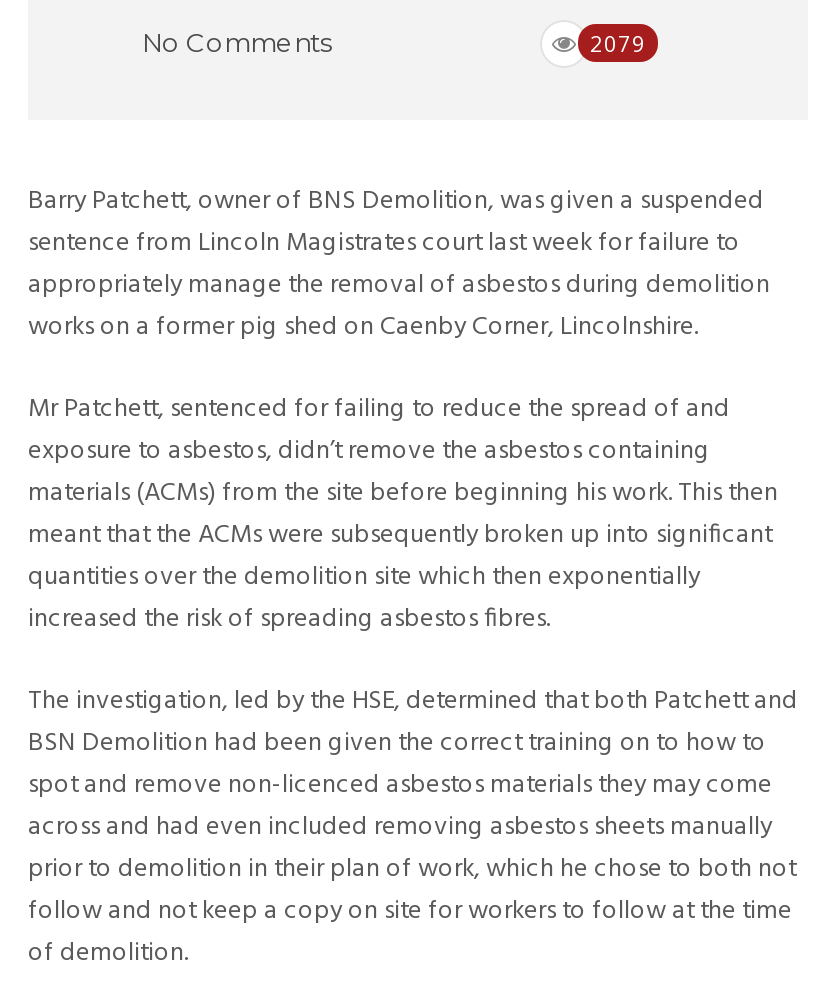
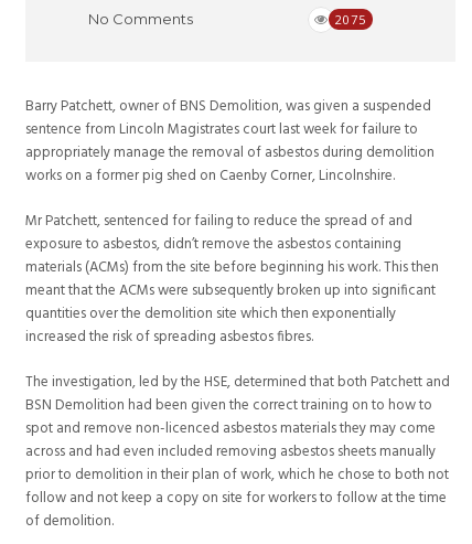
[590,28,646,58] 2079 -> [335,11,366,28] 2075

